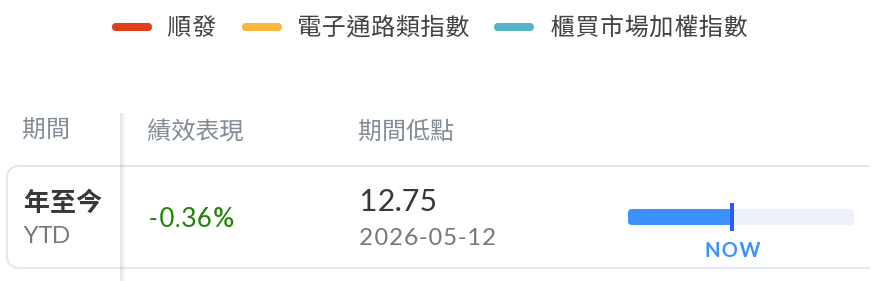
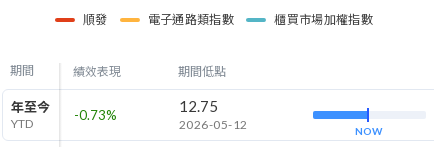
[24,184,235,232] 年至今 -0.36% -> [11,98,117,122] 年至今 -0.73%

